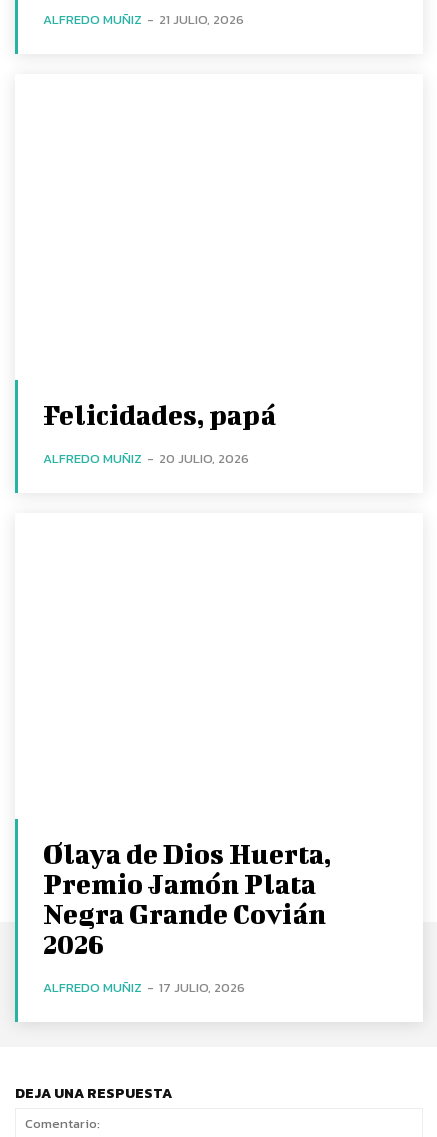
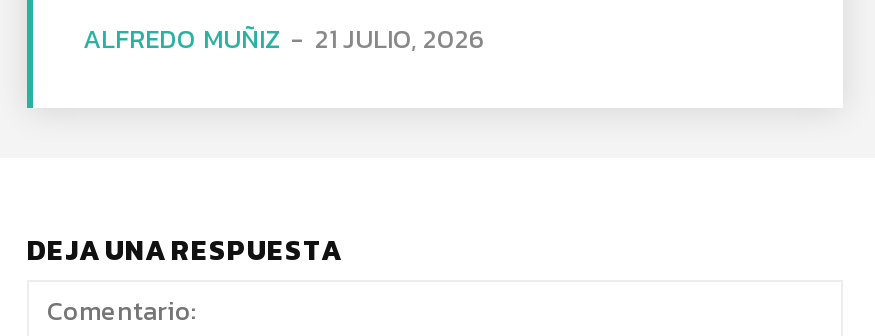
[43,399,276,468] Felicidades, papá | ALFREDO MUÑIZ - 20 JULIO, 2026 -> none
[43,838,331,997] Olaya de Dios Huerta, | Premio Jamón Plata | Negra Grande Covián | 2026 | ALFREDO MUÑIZ - 17 JULIO, 2026 -> none

